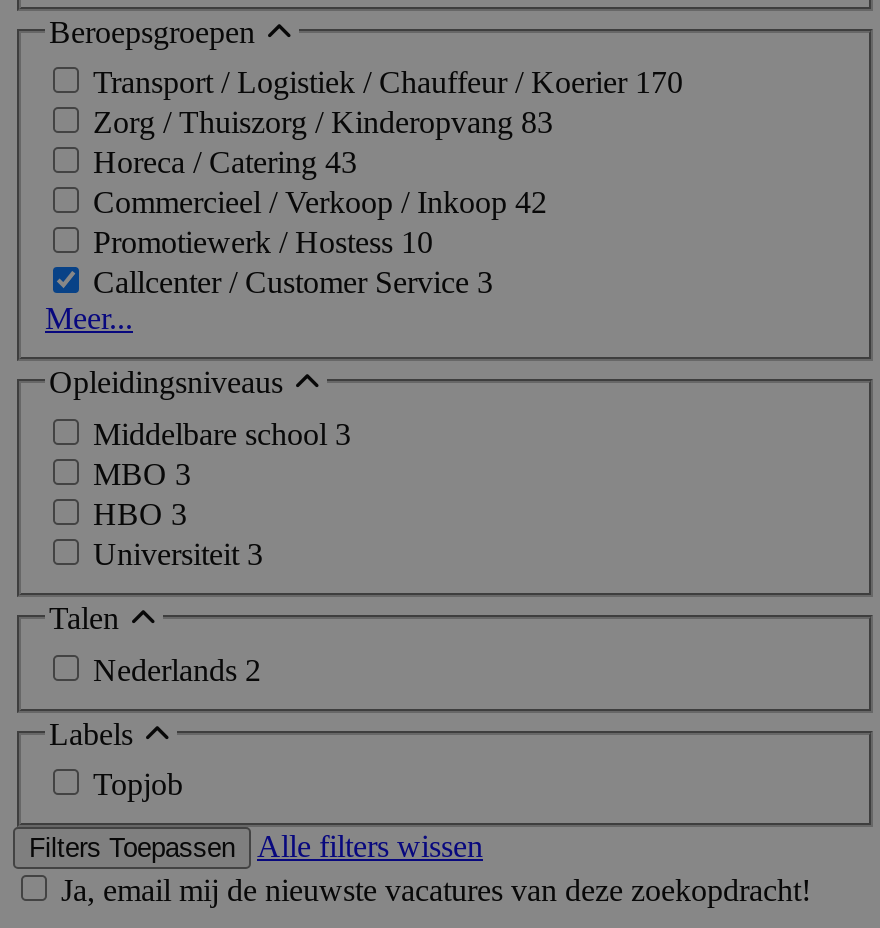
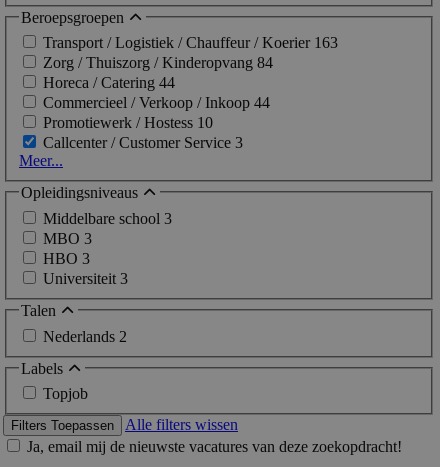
[93,66,683,100] Transport / Logistiek / Chauffeur / Koerier 170 -> [43,34,338,51] Transport / Logistiek / Chauffeur / Koerier 163
[93,106,553,140] Zorg / Thuiszorg / Kinderopvang 83 -> [43,54,273,71] Zorg / Thuiszorg / Kinderopvang 84
[93,146,357,180] Horeca / Catering 43 -> [43,74,175,91] Horeca / Catering 44
[93,186,547,220] Commercieel / Verkoop / Inkoop 42 -> [43,94,270,111] Commercieel / Verkoop / Inkoop 44

